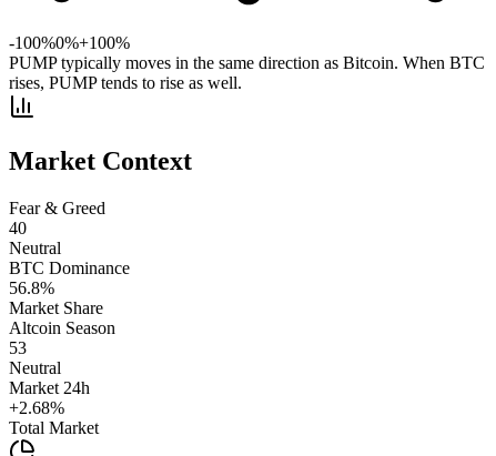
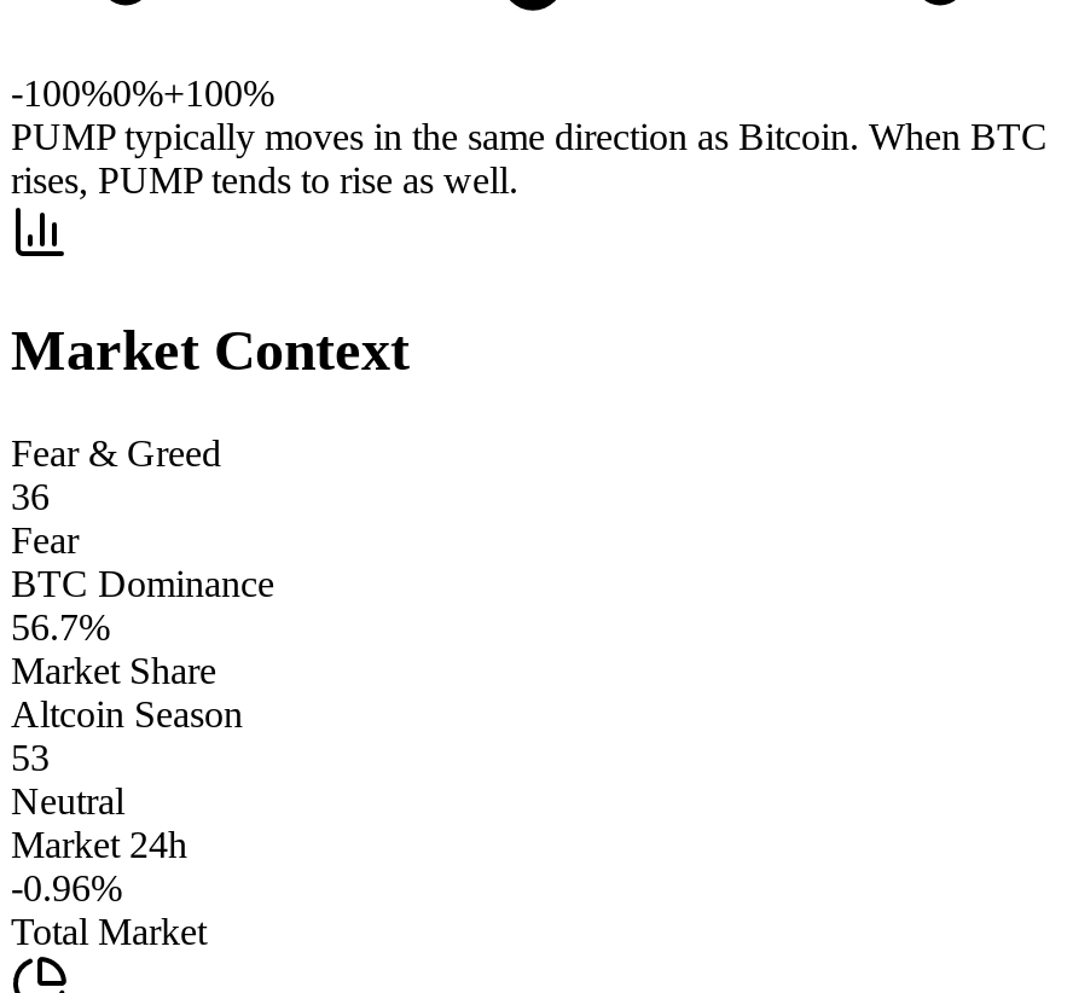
[9,218,61,257] 40 | Neutral -> [11,475,79,560] 36 | Fear
[9,278,54,297] 56.8% -> [11,606,110,647] 56.7%
[9,398,64,417] +2.68% -> [11,867,122,908] -0.96%

